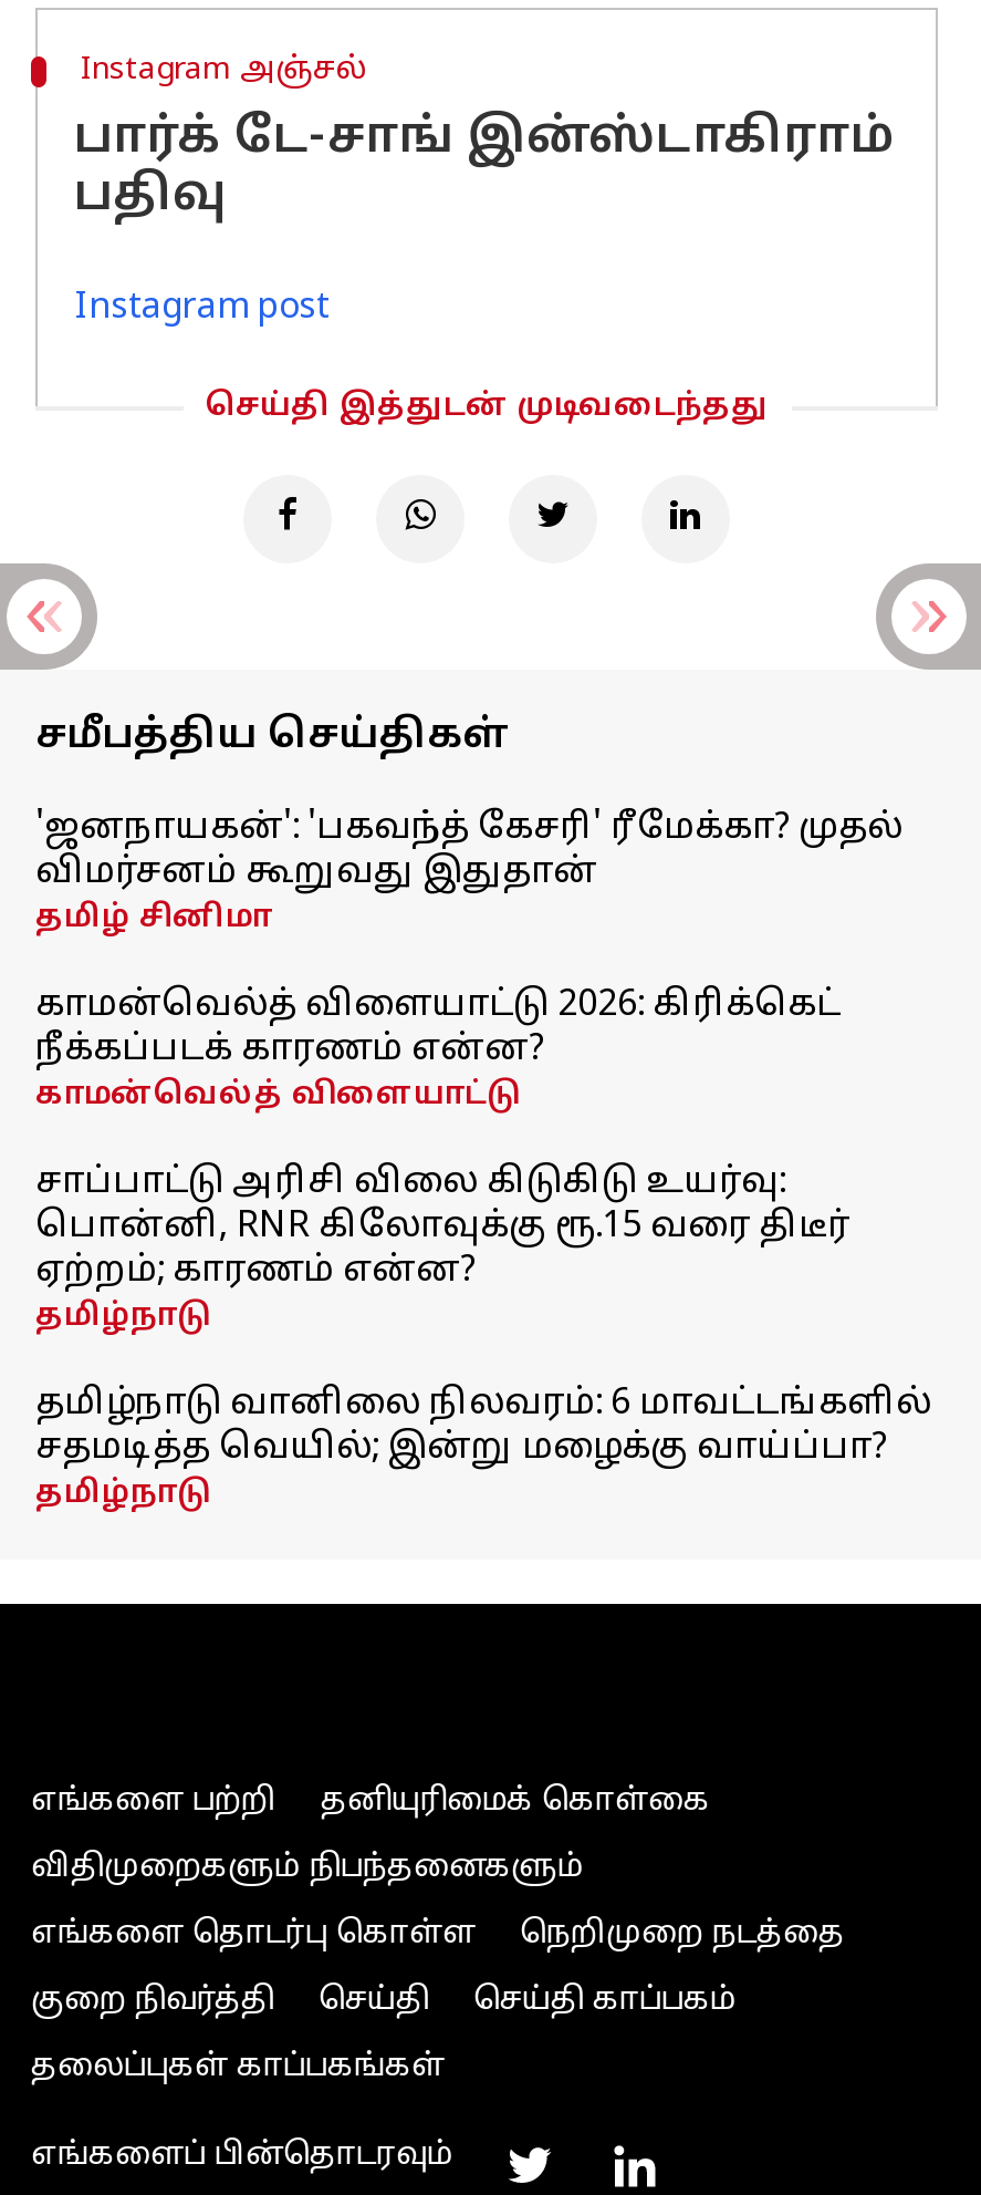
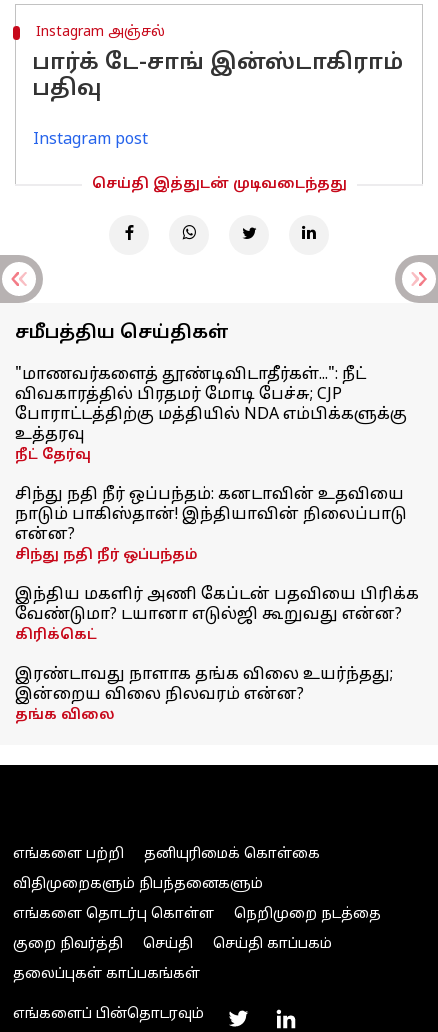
[35,807,902,938] 'ஜனநாயகன்': 'பகவந்த் கேசரி' ரீமேக்கா? முதல் | விமர்சனம் கூறுவது இதுதான் | தமிழ் சினிமா -> [15,365,407,464] "மாணவர்களைத் தூண்டிவிடாதீர்கள்...": நீட் | விவகாரத்தில் பிரதமர் மோடி பேச்சு; CJP | போராட்டத்திற்கு மத்தியில் NDA எம்பிக்களுக்கு | உத்தரவு | நீட் தேர்வு
[35,984,841,1115] காமன்வெல்த் விளையாட்டு 2026: கிரிக்கெட் | நீக்கப்படக் காரணம் என்ன? | காமன்வெல்த் விளையாட்டு -> [15,485,407,564] சிந்து நதி நீர் ஒப்பந்தம்: கனடாவின் உதவியை | நாடும் பாகிஸ்தான்! இந்தியாவின் நிலைப்பாடு | என்ன? | சிந்து நதி நீர் ஒப்பந்தம்
[35,1161,849,1336] சாப்பாட்டு அரிசி விலை கிடுகிடு உயர்வு: | பொன்னி, RNR கிலோவுக்கு ரூ.15 வரை திடீர் | ஏற்றம்; காரணம் என்ன? | தமிழ்நாடு -> [15,585,419,644] இந்திய மகளிர் அணி கேப்டன் பதவியை பிரிக்க | வேண்டுமா? டயானா எடுல்ஜி கூறுவது என்ன? | கிரிக்கெட்
[35,1383,931,1513] தமிழ்நாடு வானிலை நிலவரம்: 6 மாவட்டங்களில் | சதமடித்த வெயில்; இன்று மழைக்கு வாய்ப்பா? | தமிழ்நாடு -> [15,665,393,724] இரண்டாவது நாளாக தங்க விலை உயர்ந்தது; | இன்றைய விலை நிலவரம் என்ன? | தங்க விலை

